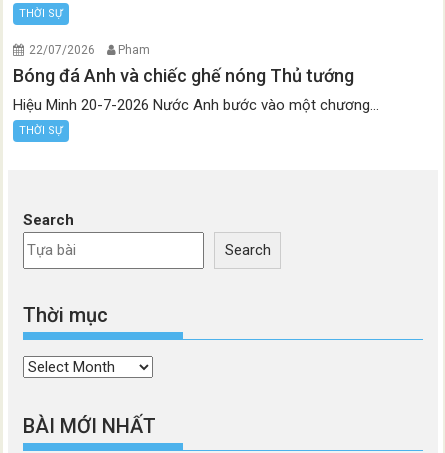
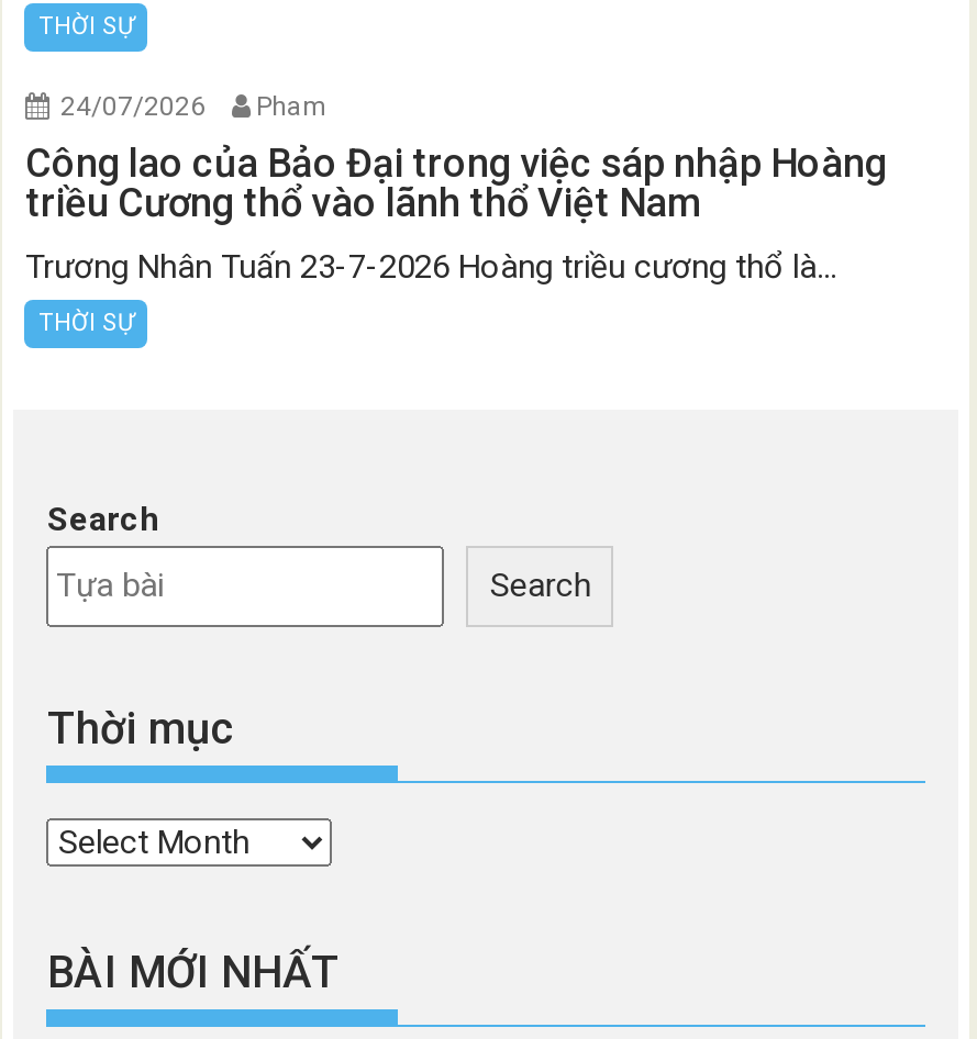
[29,43,150,57] 22/07/2026 Pham -> [60,92,326,122] 24/07/2026 Pham
[13,65,354,86] Bóng đá Anh và chiếc ghế nóng Thủ tướng -> [25,140,887,226] Công lao của Bảo Đại trong việc sáp nhập Hoàng | triều Cương thổ vào lãnh thổ Việt Nam
[13,96,379,114] Hiệu Minh 20-7-2026 Nước Anh bước vào một chương... -> [25,248,836,287] Trương Nhân Tuấn 23-7-2026 Hoàng triều cương thổ là...

